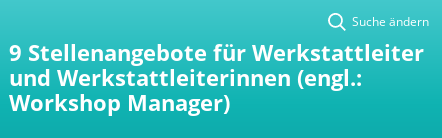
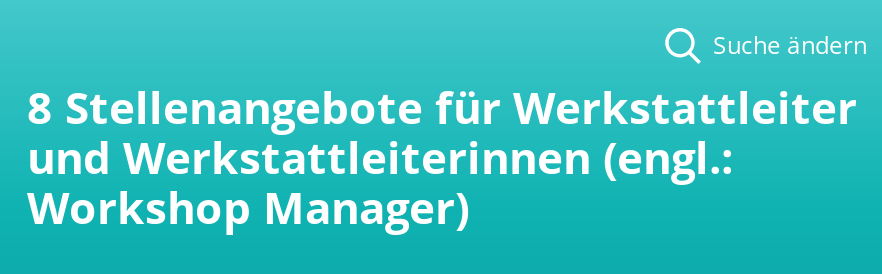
[9,37,424,67] 9 Stellenangebote für Werkstattleiter -> [27,76,857,136] 8 Stellenangebote für Werkstattleiter

